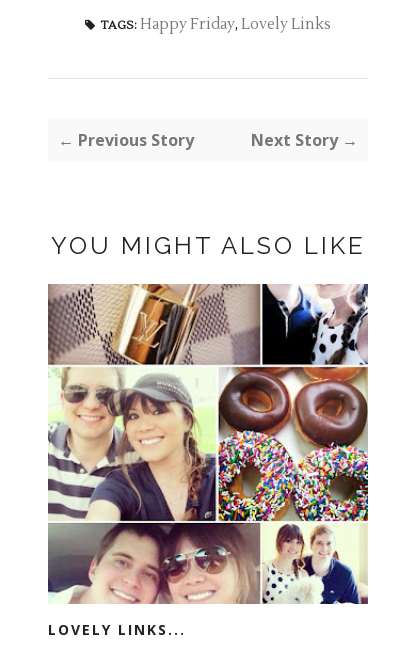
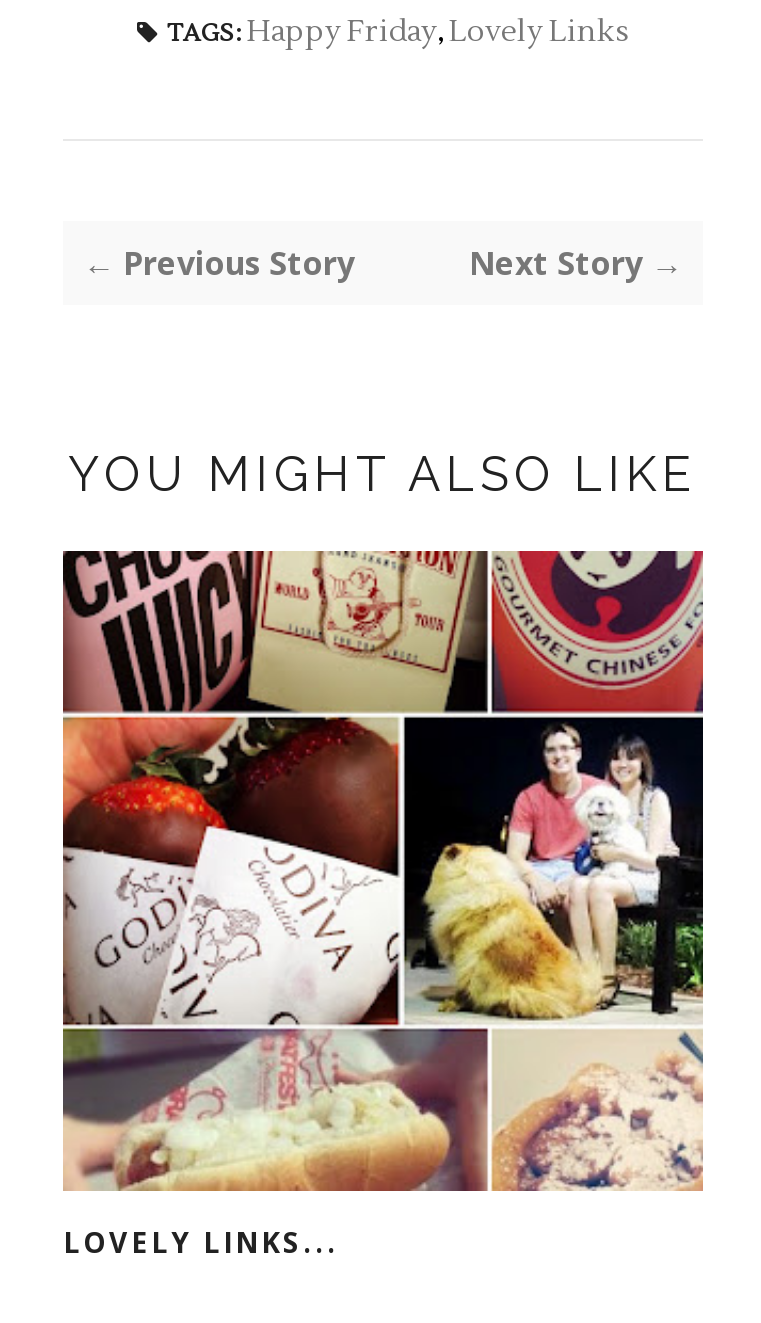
[47,283,369,605] [image] -> [61,549,705,1191] [image]

